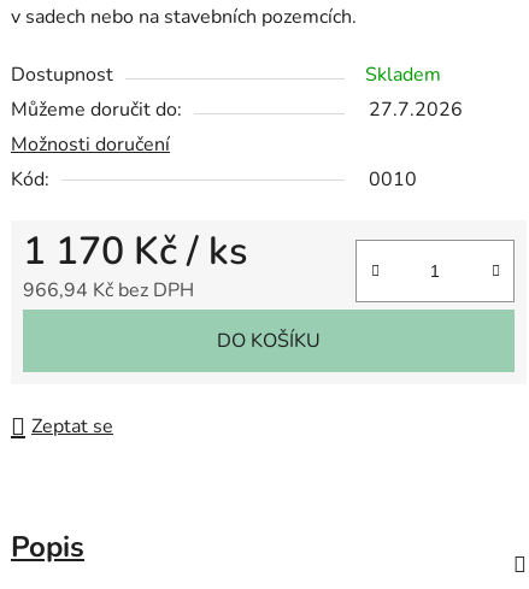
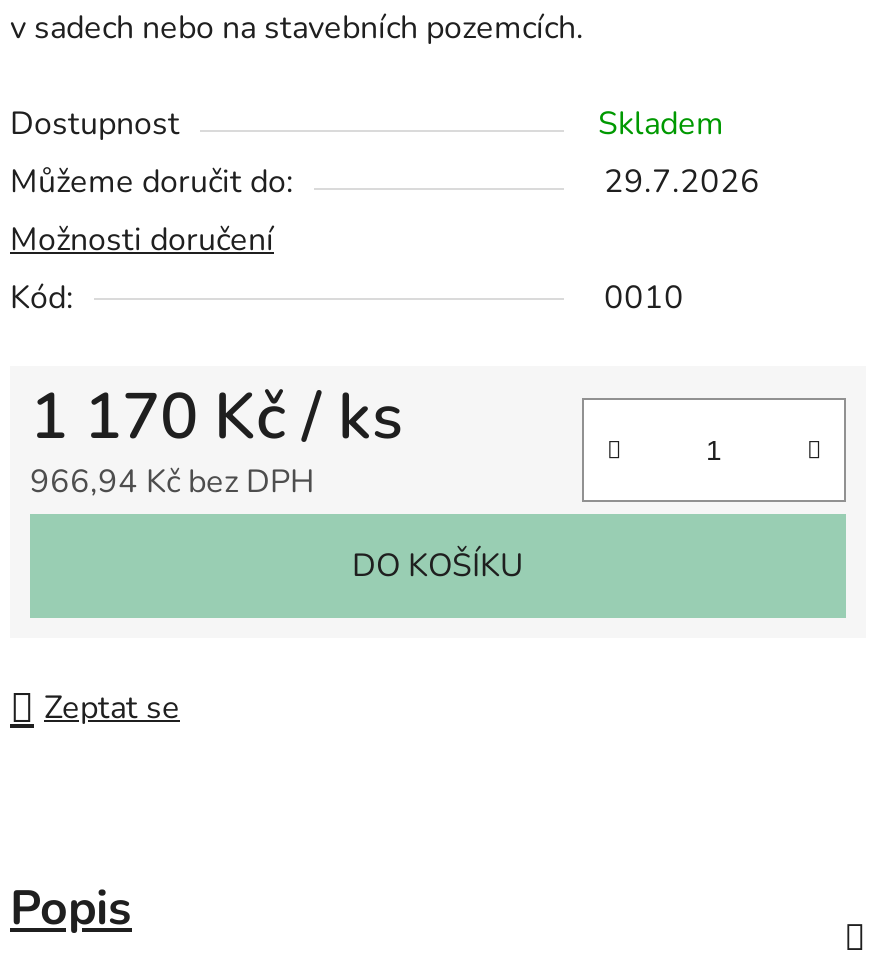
[369,97,463,123] 27.7.2026 -> [604,160,760,204] 29.7.2026

